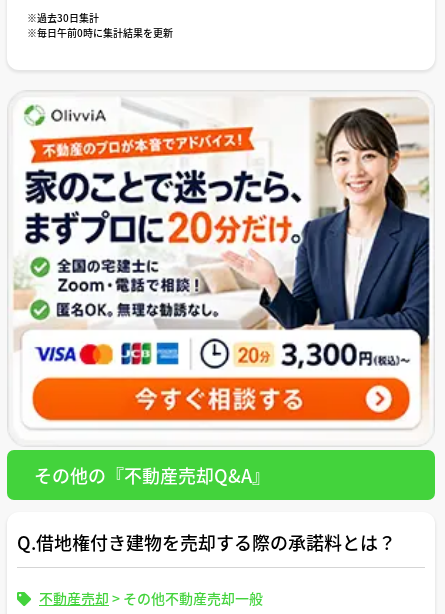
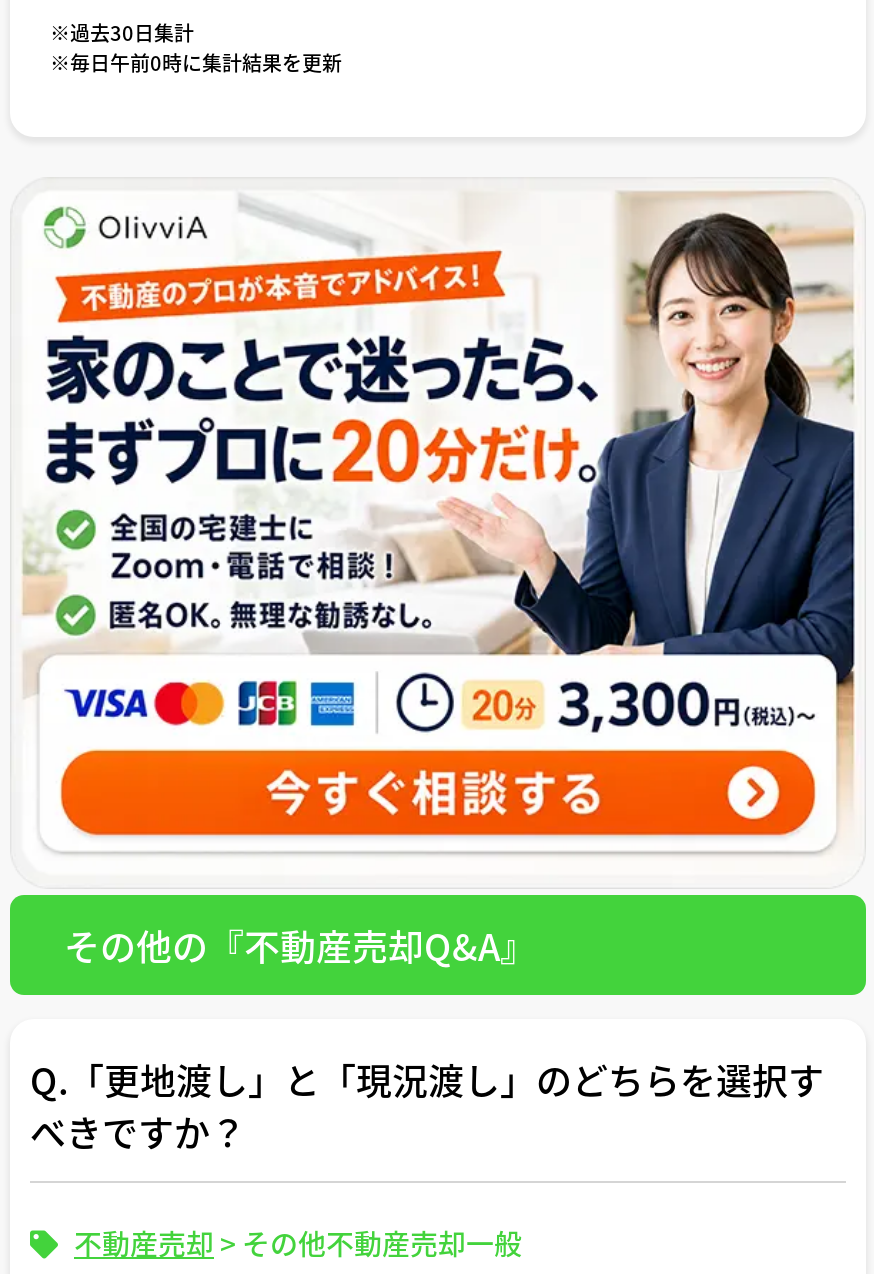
[17,529,396,555] Q.借地権付き建物を売却する際の承諾料とは？ -> [30,1053,824,1157] Q.「更地渡し」と「現況渡し」のどちらを選択す | べきですか？

